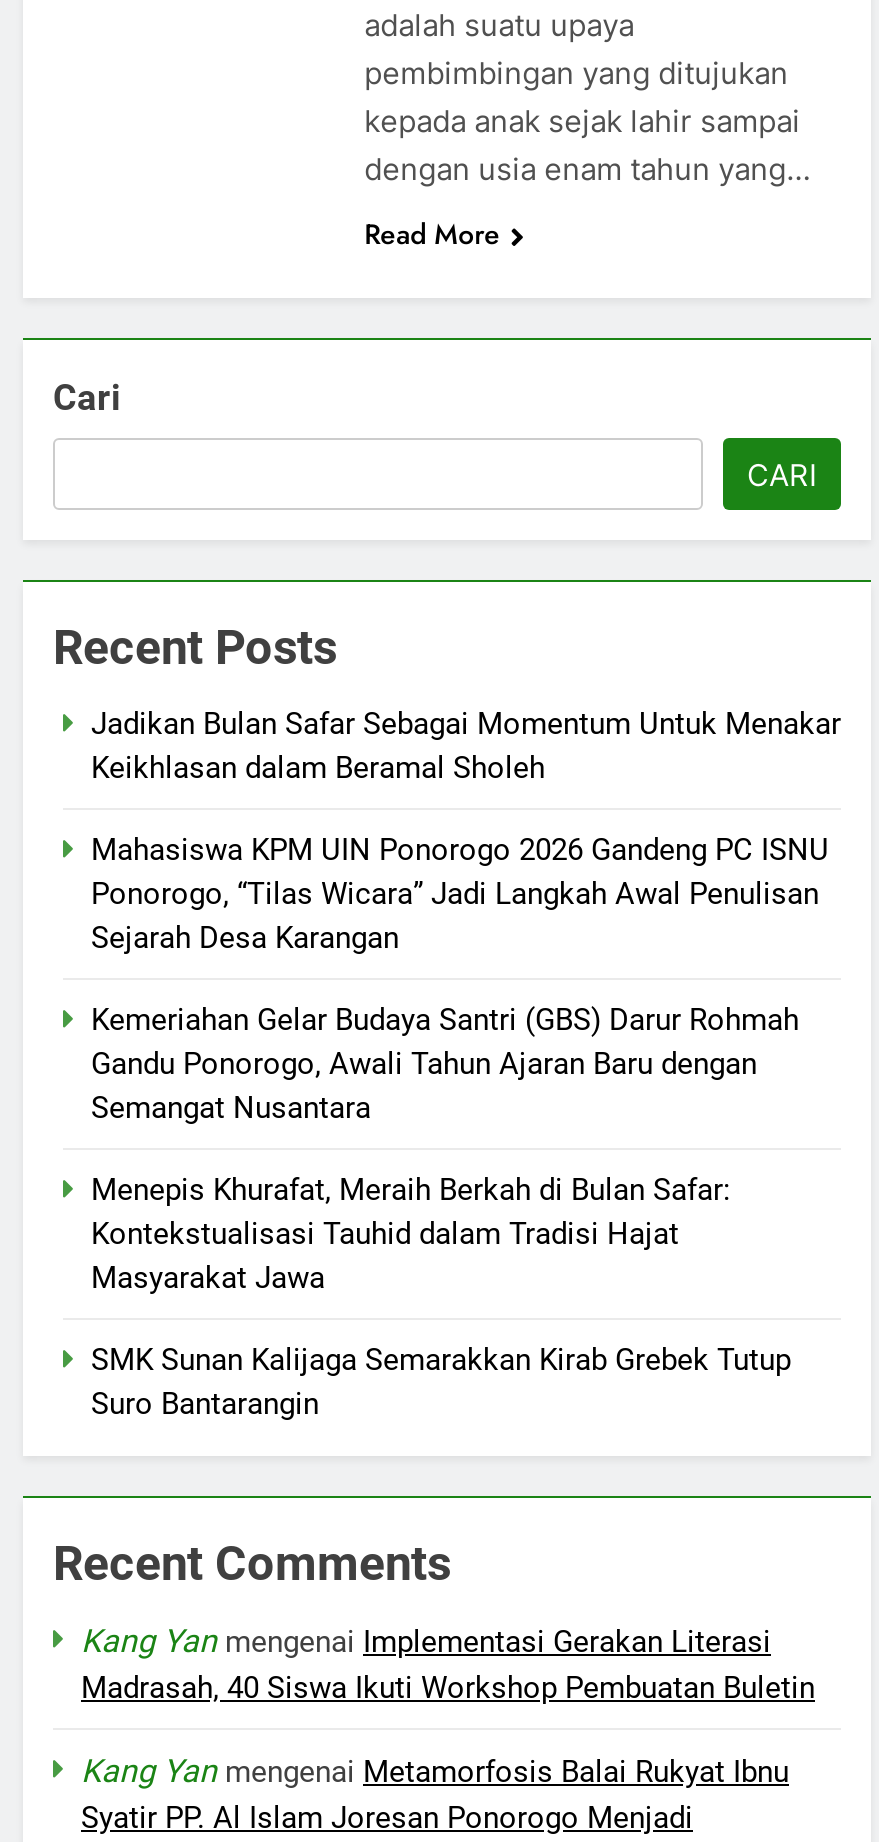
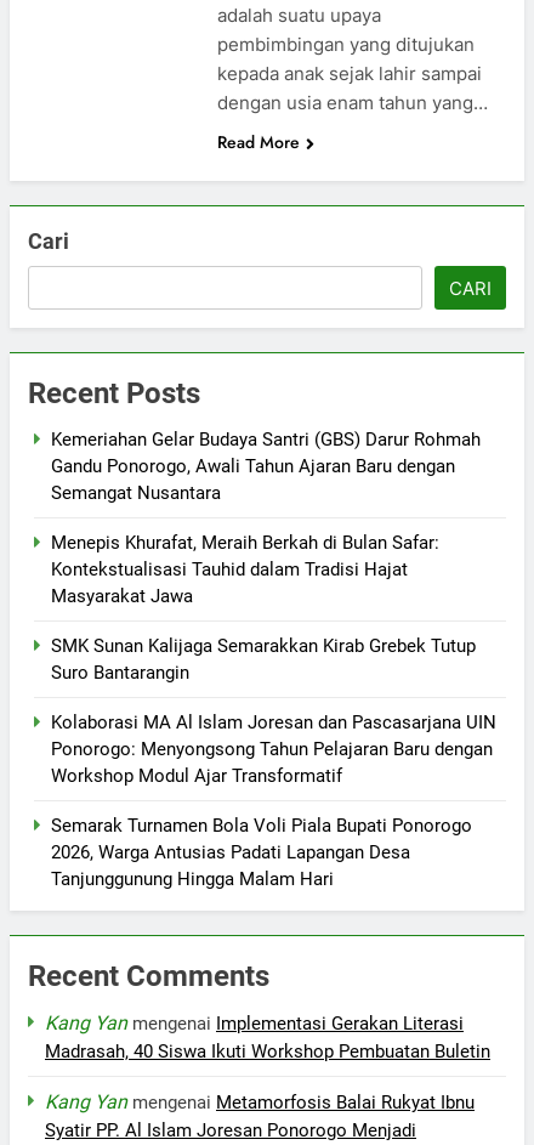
[91,706,841,956] Jadikan Bulan Safar Sebagai Momentum Untuk Menakar | Keikhlasan dalam Beramal Sholeh | Mahasiswa KPM UIN Ponorogo 2026 Gandeng PC ISNU | Ponorogo, “Tilas Wicara” Jadi Langkah Awal Penulisan | Sejarah Desa Karangan -> none
moved [91,1002,799,1422] -> [51,429,481,684]: Kemeriahan Gelar Budaya Santri (GBS) Darur Rohmah | Gandu Ponorogo, Awali Tahun Ajaran Baru dengan | Semangat Nusantara | Menepis Khurafat, Meraih Berkah di Bulan Safar: | Kontekstualisasi Tauhid dalam Tradisi Hajat | Masyarakat Jawa | SMK Sunan Kalijaga Semarakkan Kirab Grebek Tutup | Suro Bantarangin
none -> [51,712,496,890] Kolaborasi MA Al Islam Joresan dan Pascasarjana UIN | Ponorogo: Menyongsong Tahun Pelajaran Baru dengan | Workshop Modul Ajar Transformatif | Semarak Turnamen Bola Voli Piala Bupati Ponorogo | 2026, Warga Antusias Padati Lapangan Desa | Tanjunggunung Hingga Malam Hari

